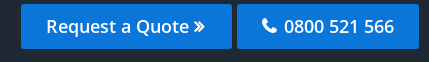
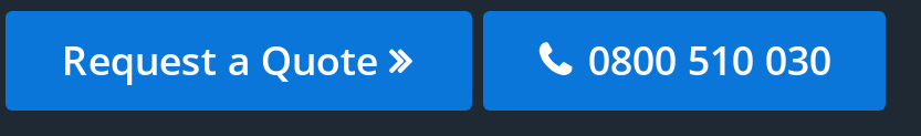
[279,14,394,38] 0800 521 566 -> [577,33,831,86] 0800 510 030

